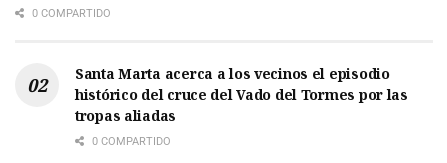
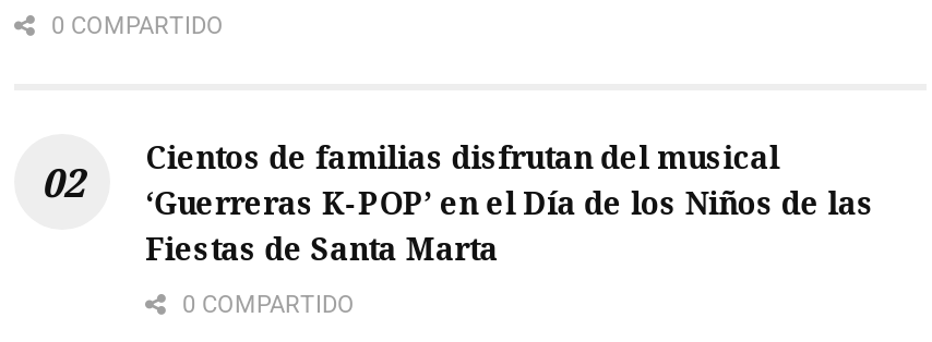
[75,64,408,125] Santa Marta acerca a los vecinos el episodio | histórico del cruce del Vado del Tormes por las | tropas aliadas -> [145,136,874,269] Cientos de familias disfrutan del musical | ‘Guerreras K-POP’ en el Día de los Niños de las | Fiestas de Santa Marta

